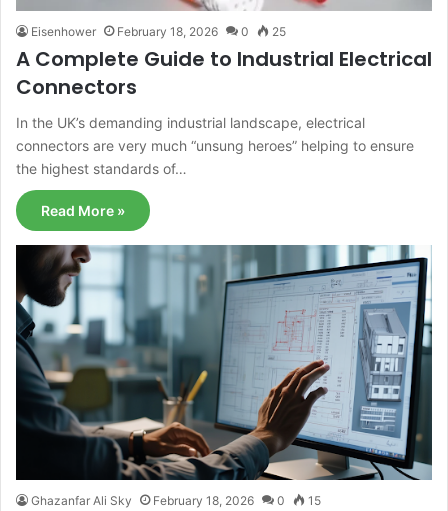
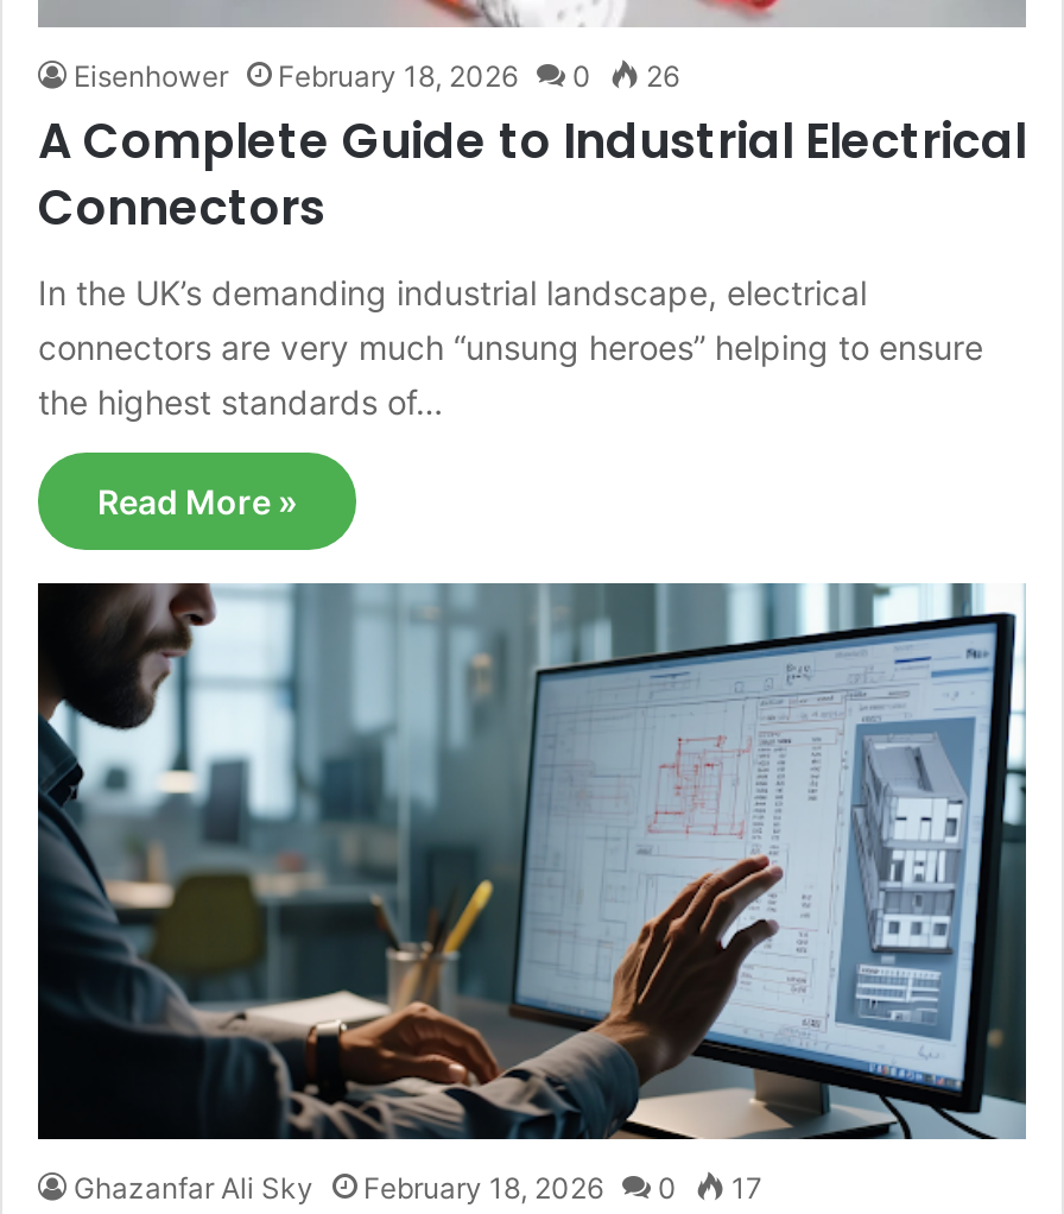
[31,24,286,39] Eisenhower February 18, 2026 0 25 -> [74,57,679,93] Eisenhower February 18, 2026 0 26
[31,493,321,508] Ghazanfar Ali Sky February 18, 2026 0 15 -> [74,1171,762,1207] Ghazanfar Ali Sky February 18, 2026 0 17

